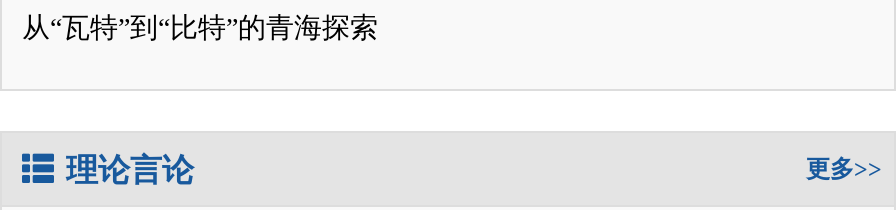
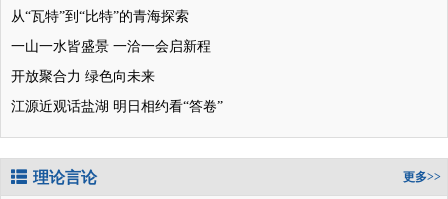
none -> [11,39,223,114] 一山一水皆盛景 一洽一会启新程 | 开放聚合力 绿色向未来 | 江源近观话盐湖 明日相约看“答卷”

